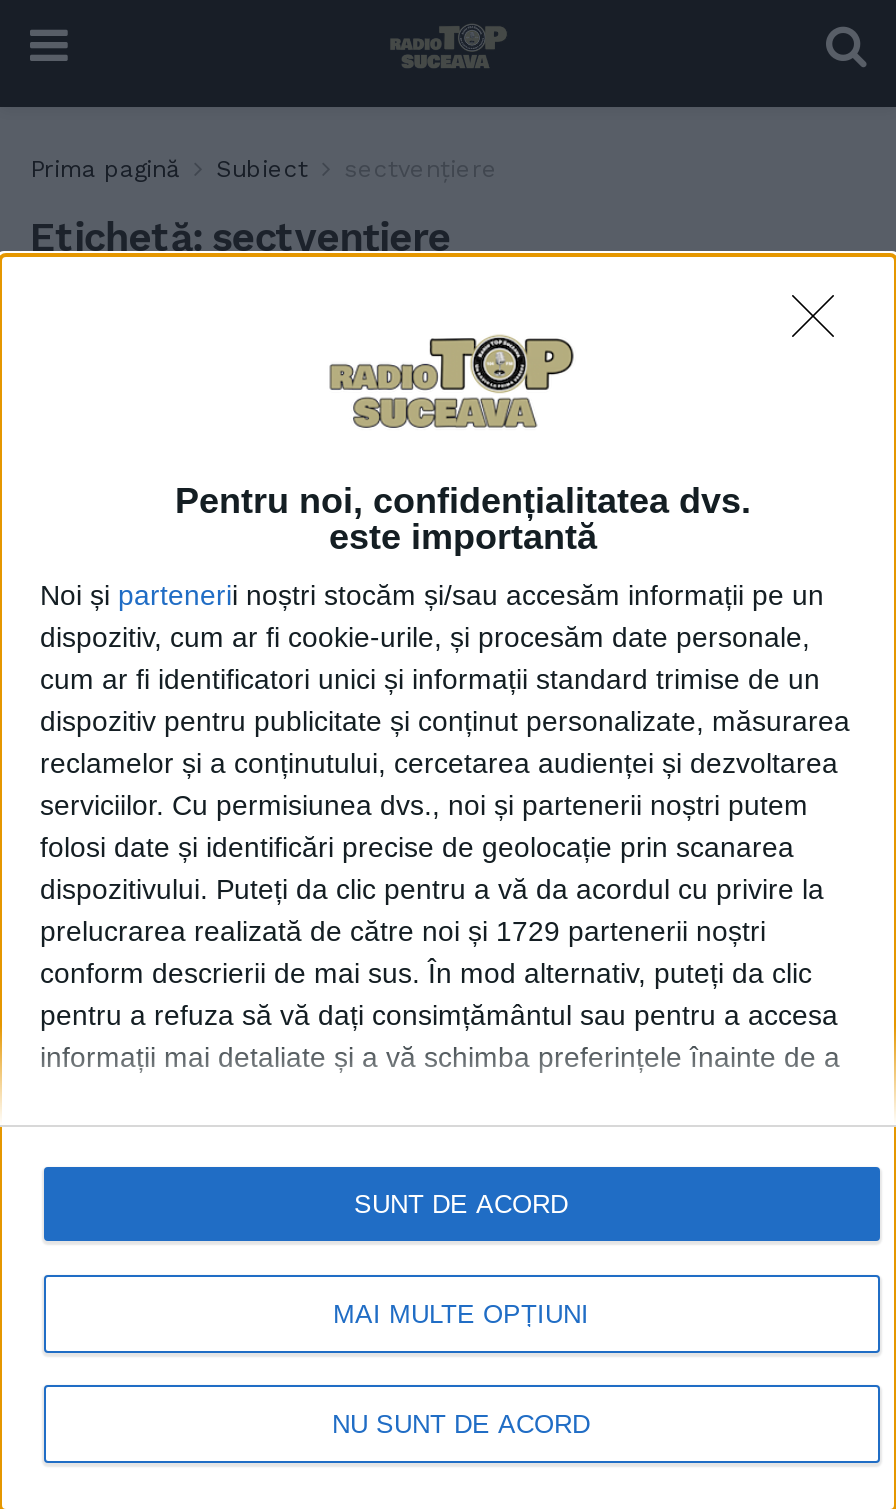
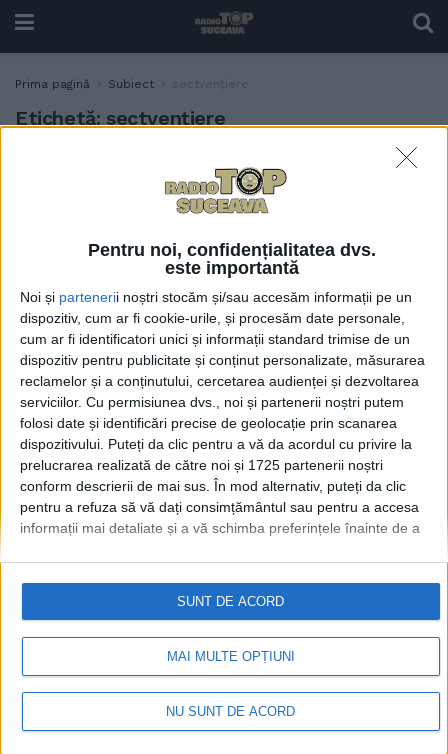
[40,915,766,947] prelucrarea realizată de către noi și 1729 partenerii noștri -> [20,457,383,473] prelucrarea realizată de către noi și 1725 partenerii noștri

